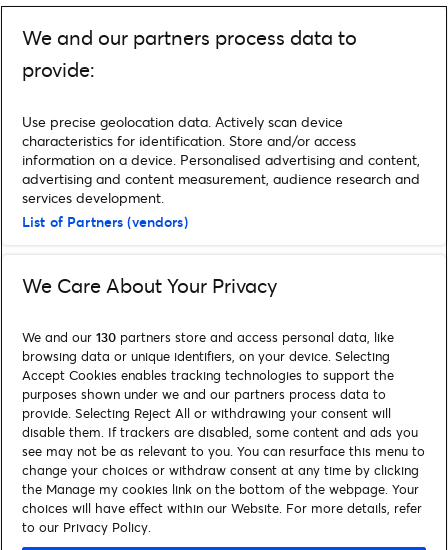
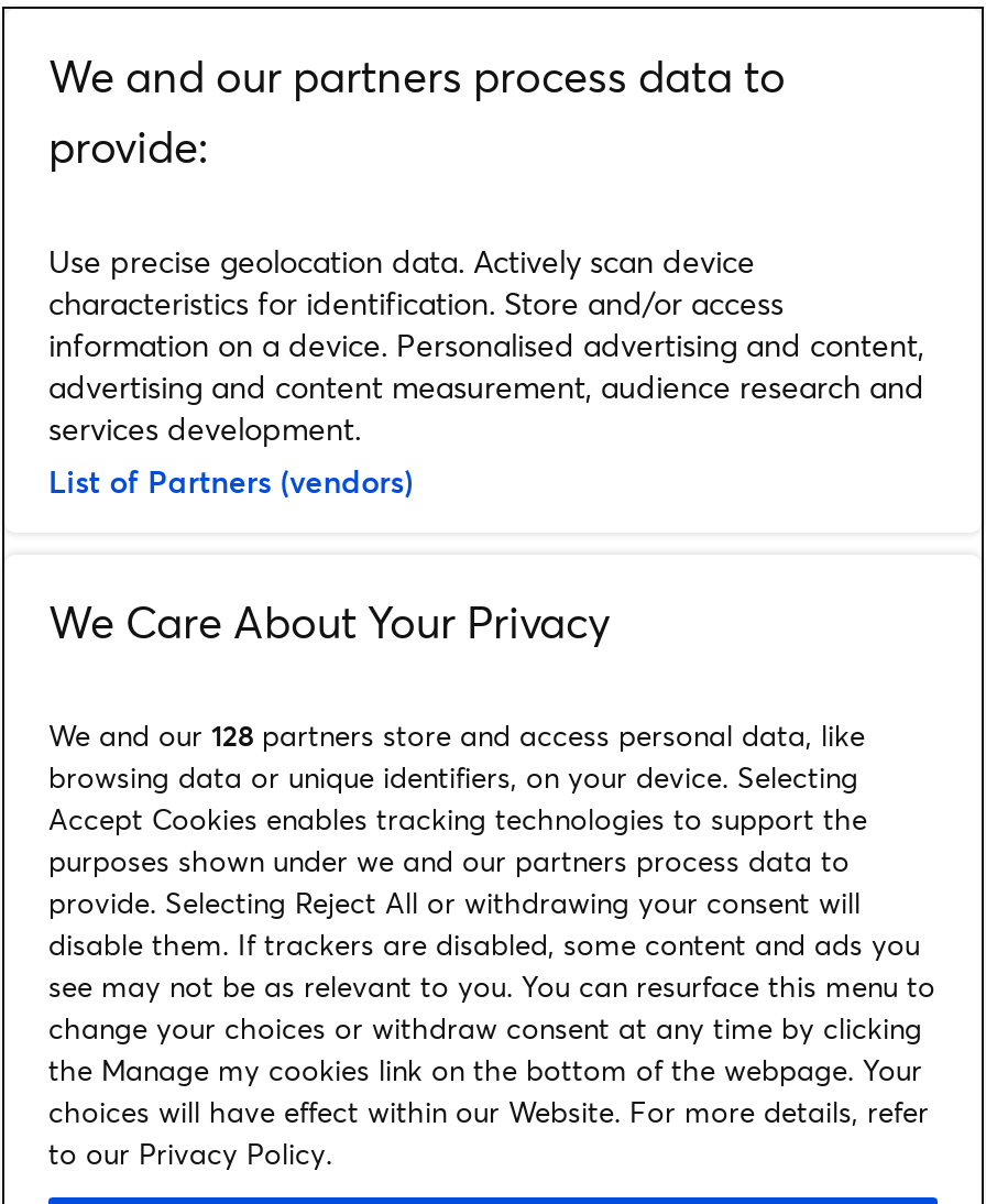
[22,328,394,346] We and our 130 partners store and access personal data, like -> [48,715,865,755] We and our 128 partners store and access personal data, like

